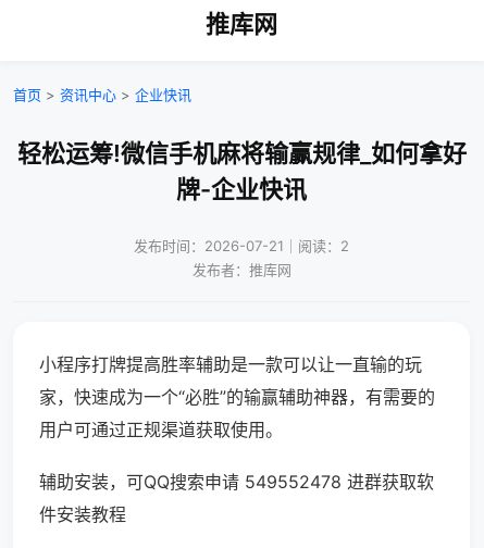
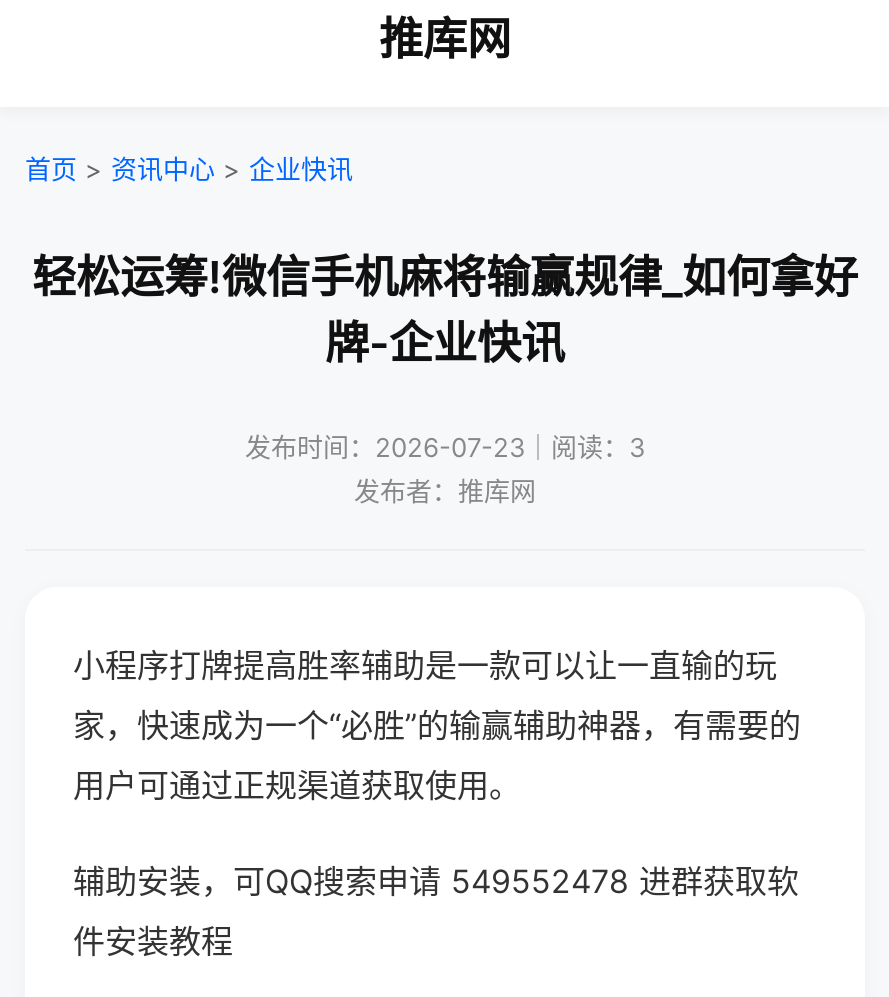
[134,237,349,254] 发布时间：2026-07-21｜阅读：2 -> [245,431,645,463] 发布时间：2026-07-23｜阅读：3

